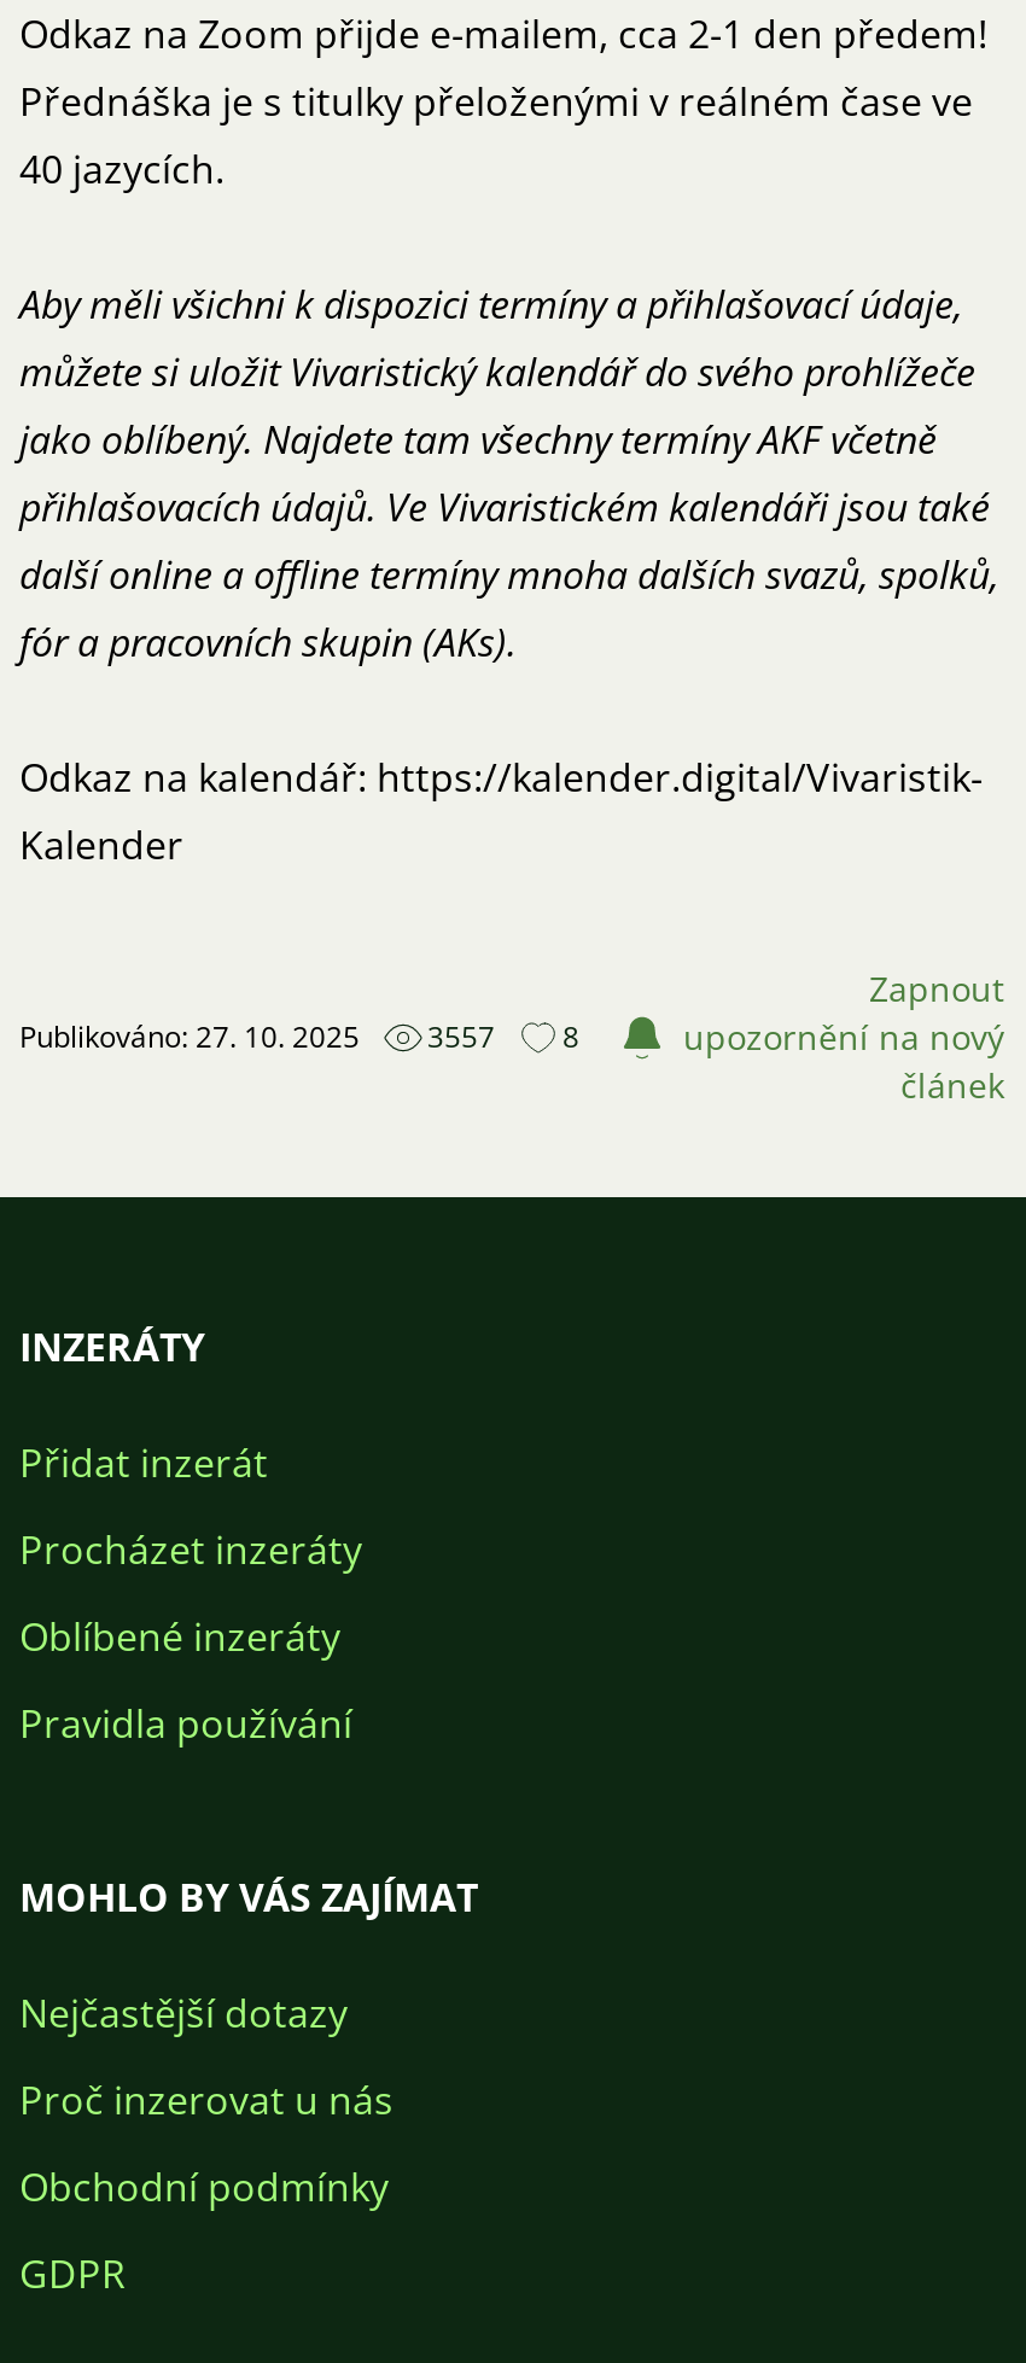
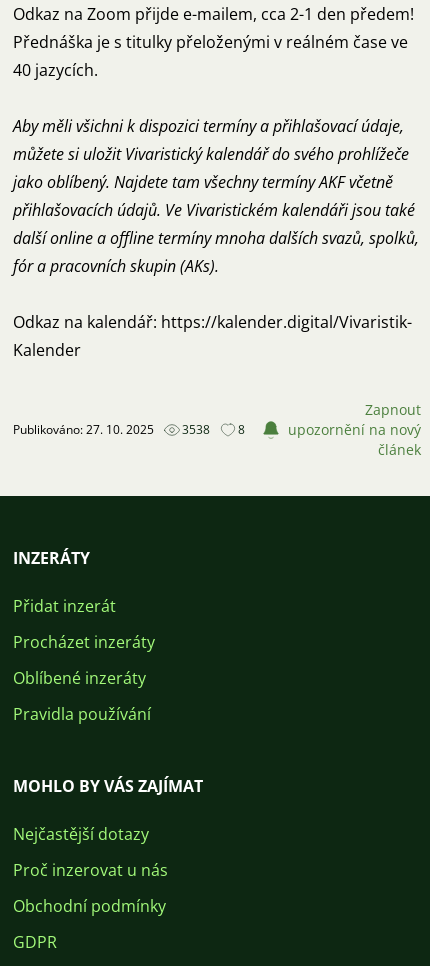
[19,1016,579,1057] Publikováno: 27. 10. 2025 3557 8 -> [13,421,245,438] Publikováno: 27. 10. 2025 3538 8

